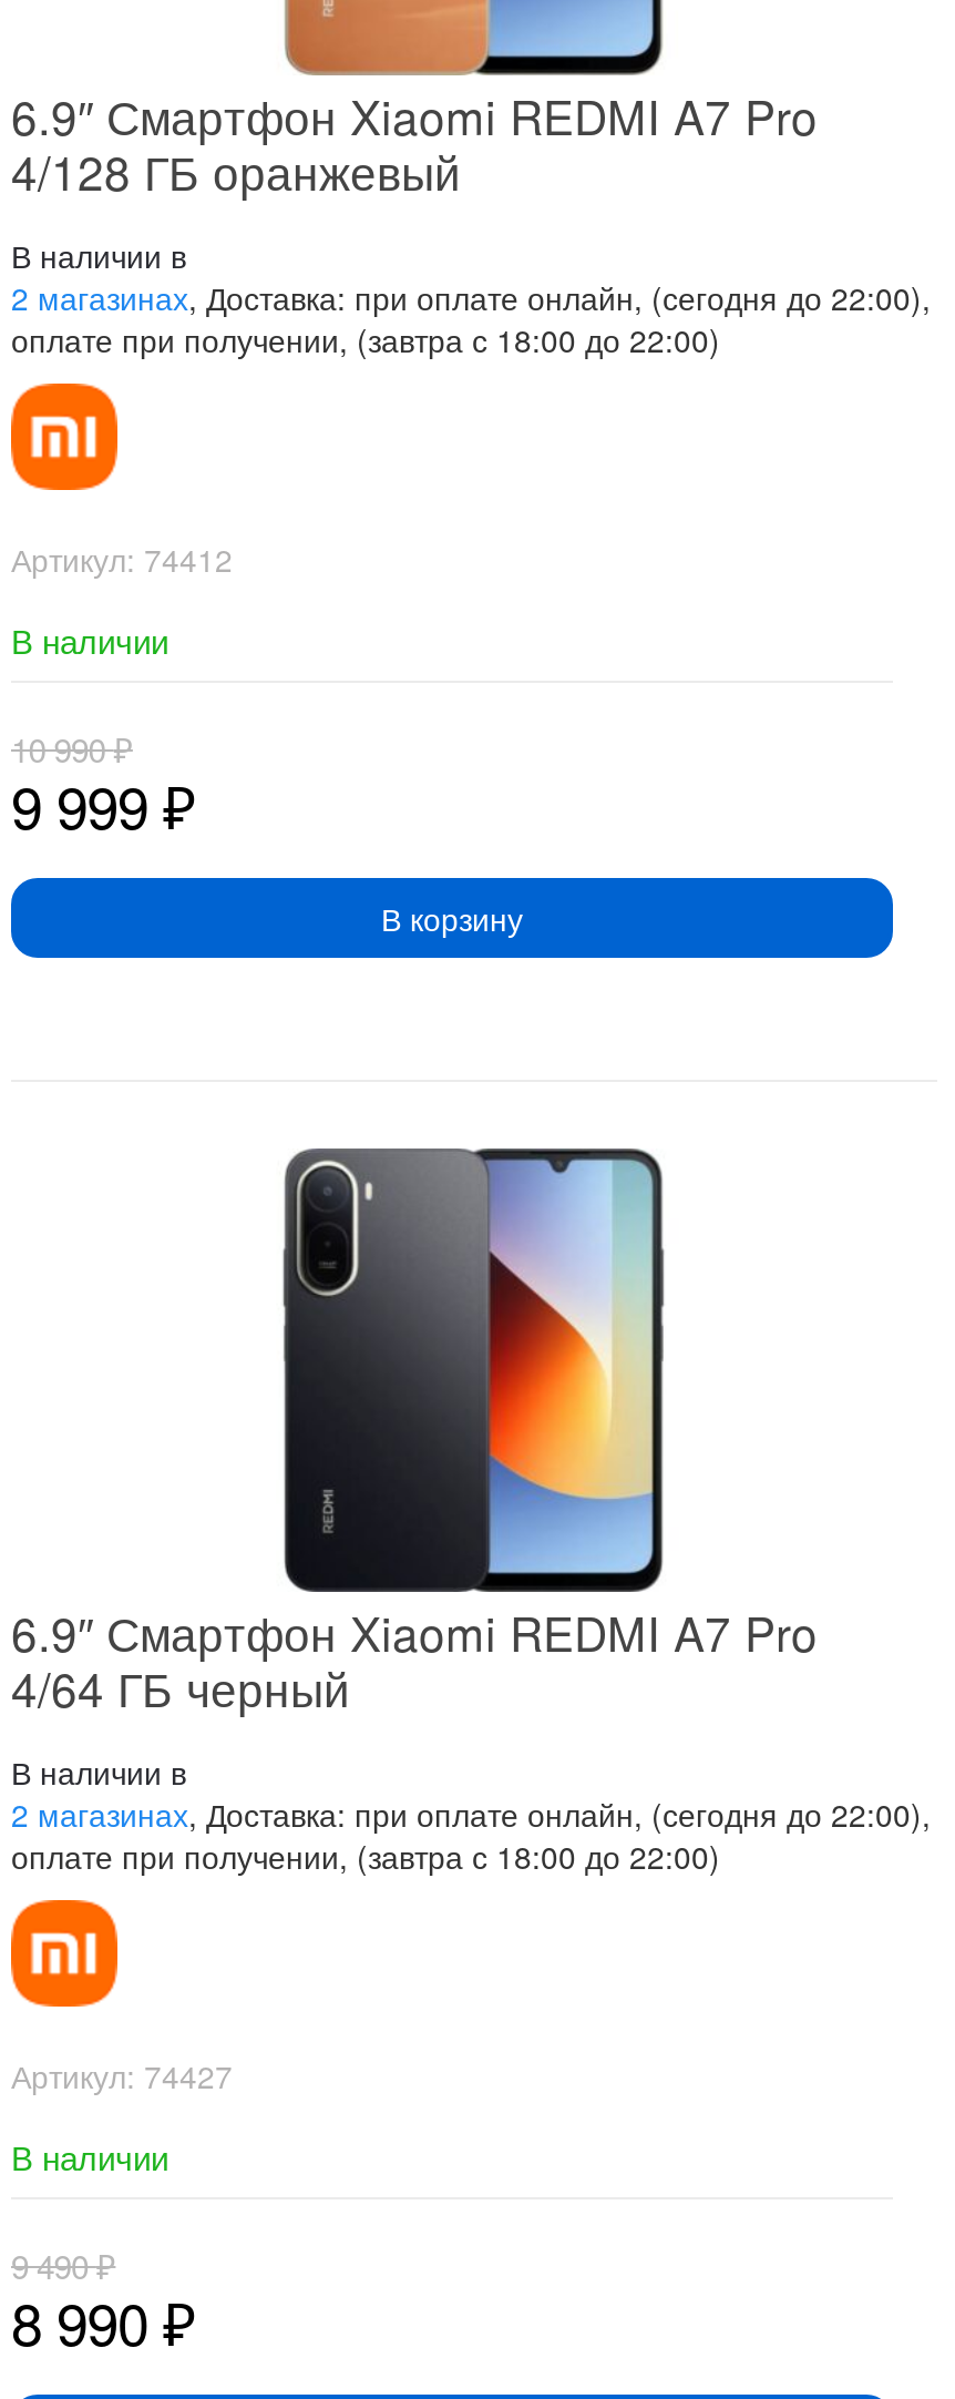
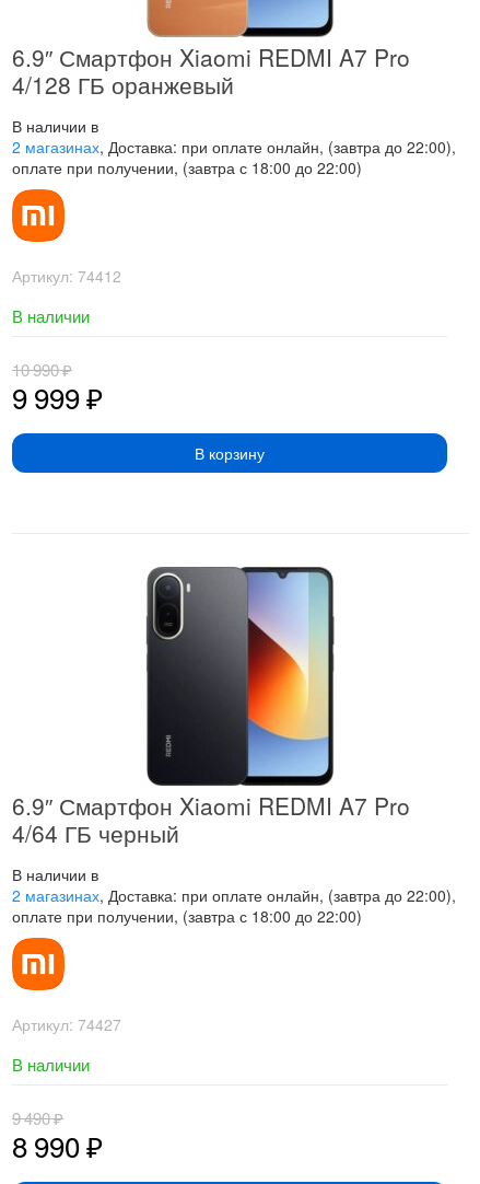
[11,276,931,320] 2 магазинах, Доставка: при оплате онлайн, (сегодня до 22:00), -> [12,136,456,158] 2 магазинах, Доставка: при оплате онлайн, (завтра до 22:00),
[11,1792,931,1836] 2 магазинах, Доставка: при оплате онлайн, (сегодня до 22:00), -> [12,884,456,906] 2 магазинах, Доставка: при оплате онлайн, (завтра до 22:00),

